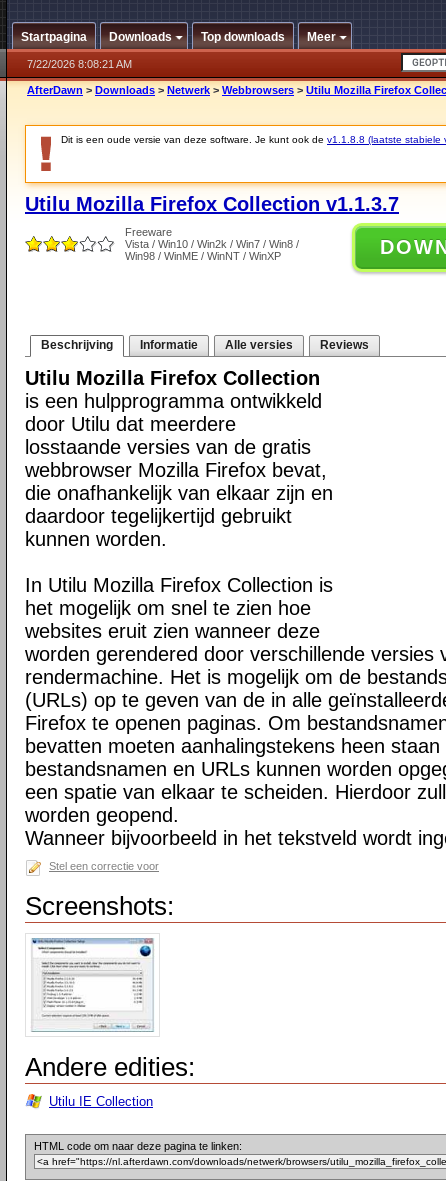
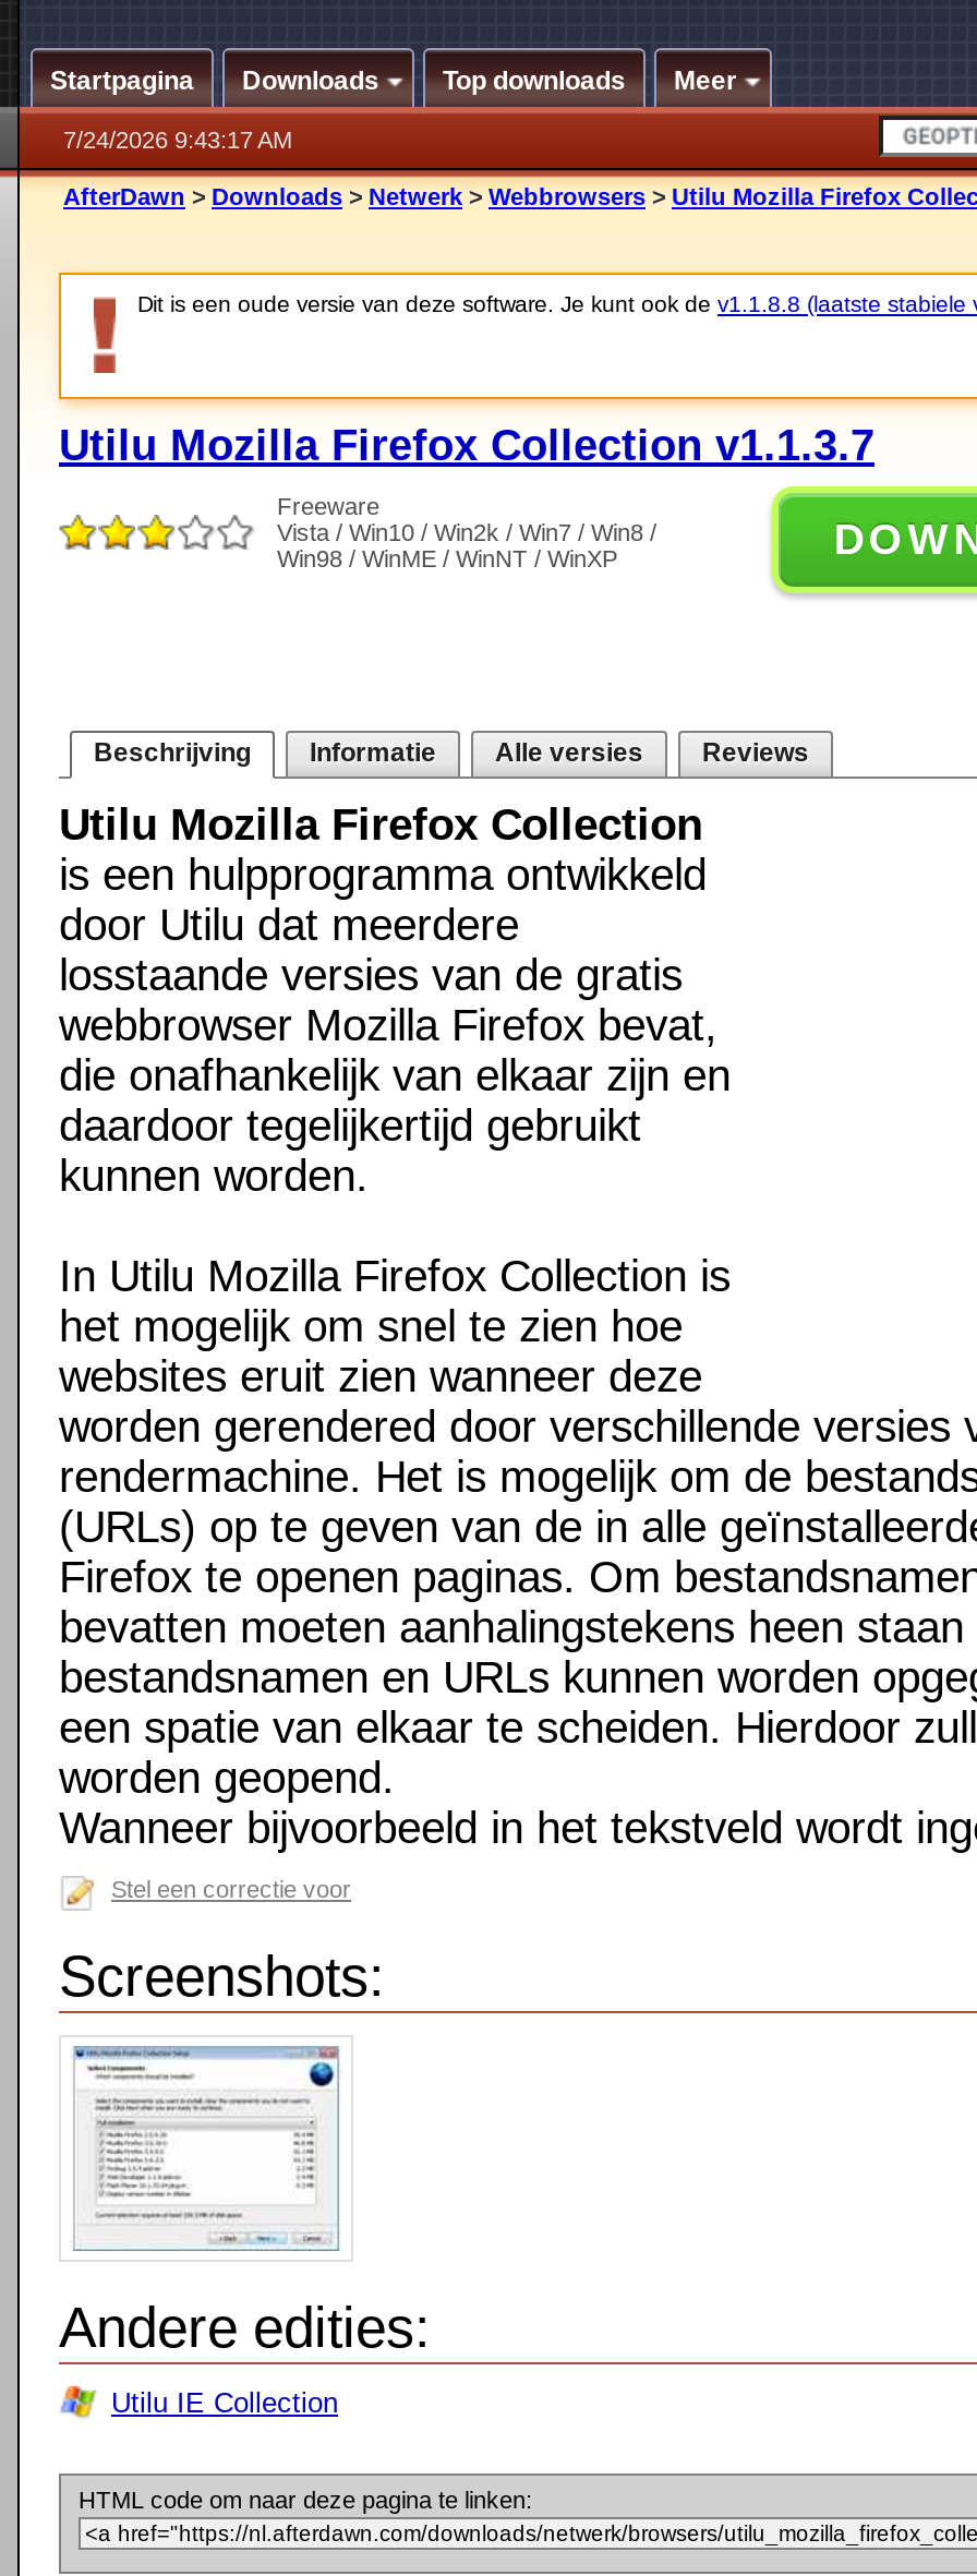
[27,58,132,70] 7/22/2026 8:08:21 AM -> [63,127,292,153] 7/24/2026 9:43:17 AM

